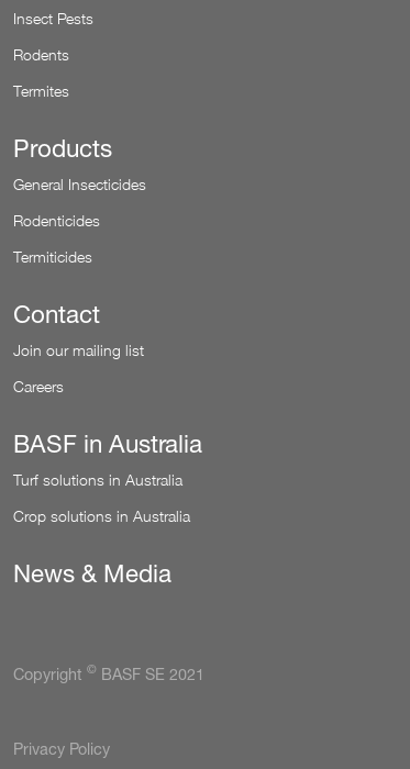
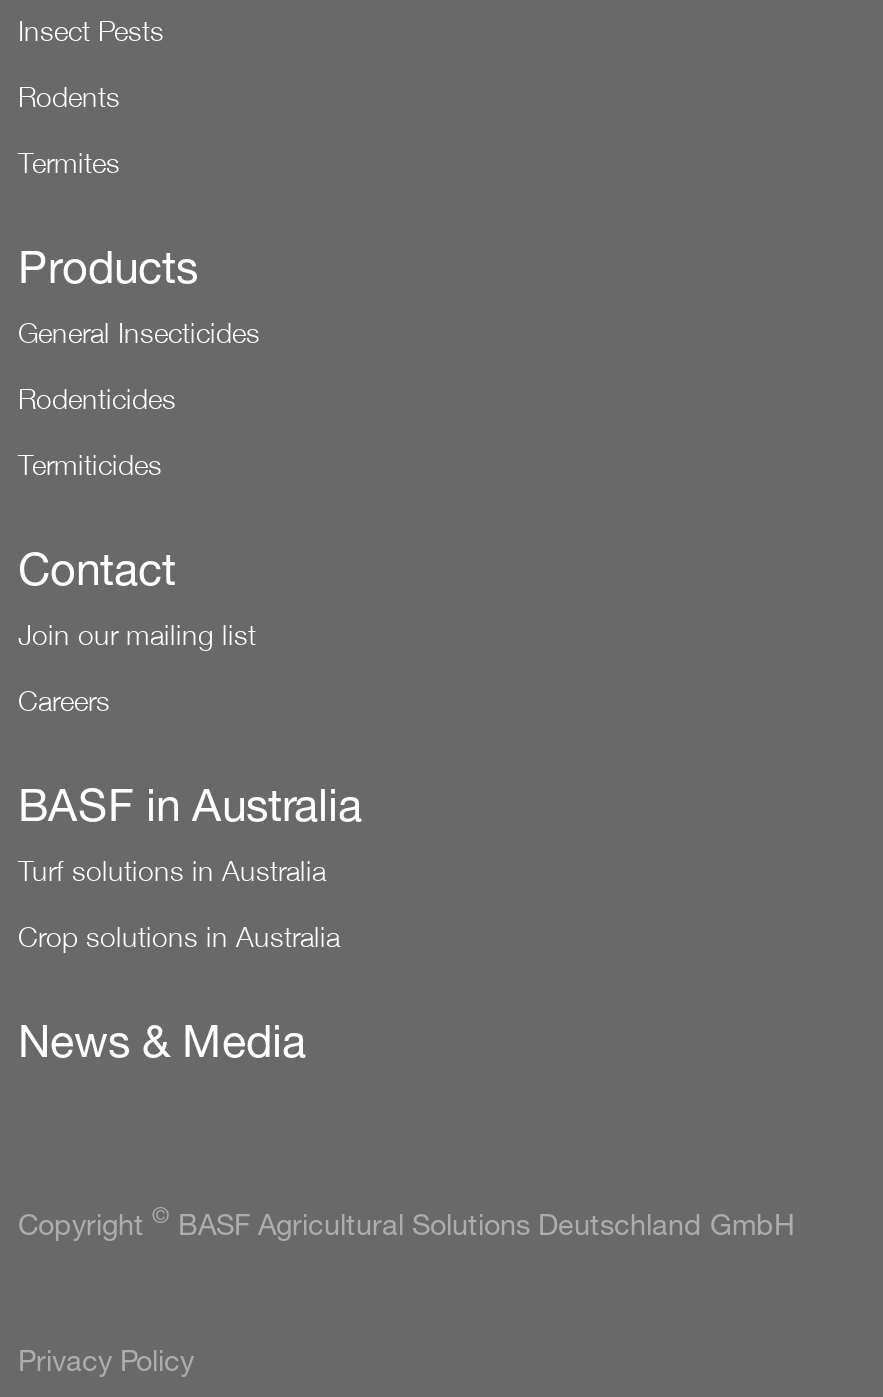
[13,662,204,684] Copyright © BASF SE 2021 -> [18,1201,794,1242] Copyright © BASF Agricultural Solutions Deutschland GmbH

